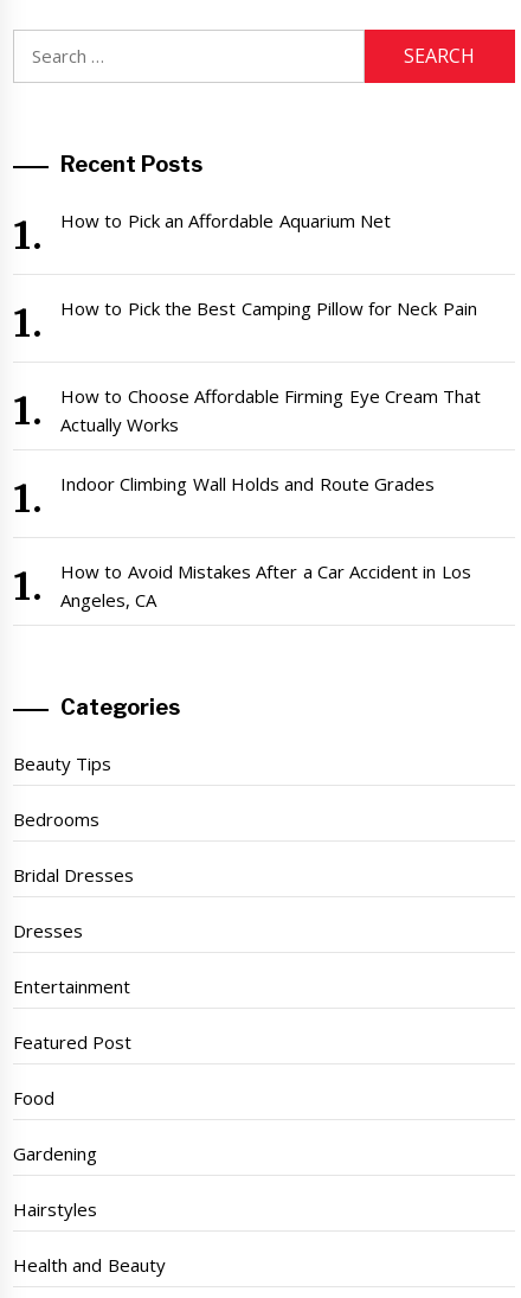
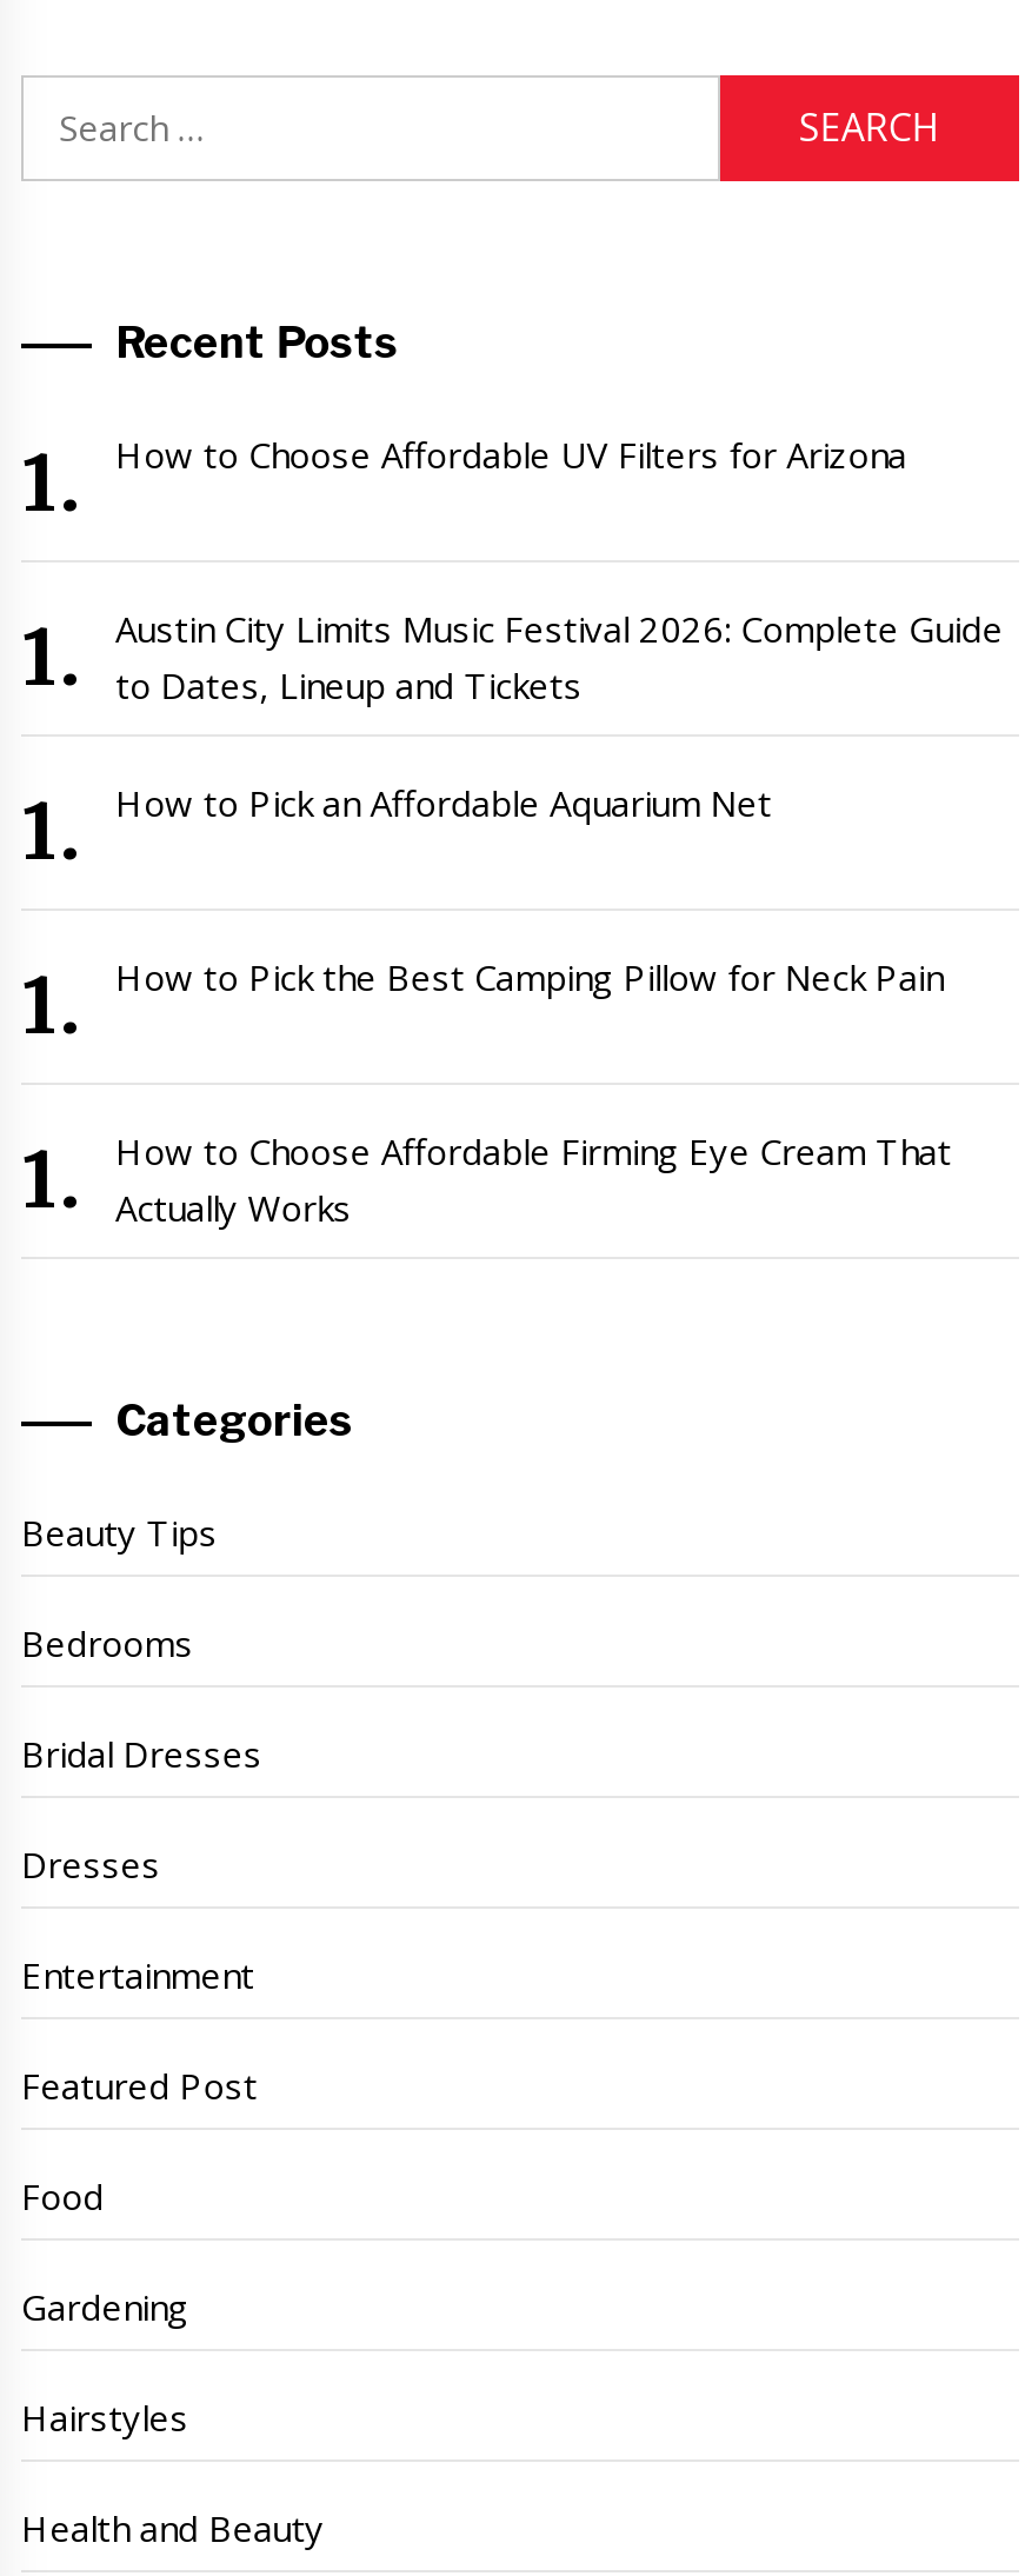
none -> [115,429,906,476] How to Choose Affordable UV Filters for Arizona
none -> [115,603,1003,707] Austin City Limits Music Festival 2026: Complete Guide | to Dates, Lineup and Tickets
moved [60,209,481,437] -> [115,777,951,1229]: How to Pick an Affordable Aquarium Net | How to Pick the Best Camping Pillow for Neck Pain | How to Choose Affordable Firming Eye Cream That | Actually Works
[60,472,434,496] Indoor Climbing Wall Holds and Route Grades -> none
[60,560,471,612] How to Avoid Mistakes After a Car Accident in Los | Angeles, CA -> none

